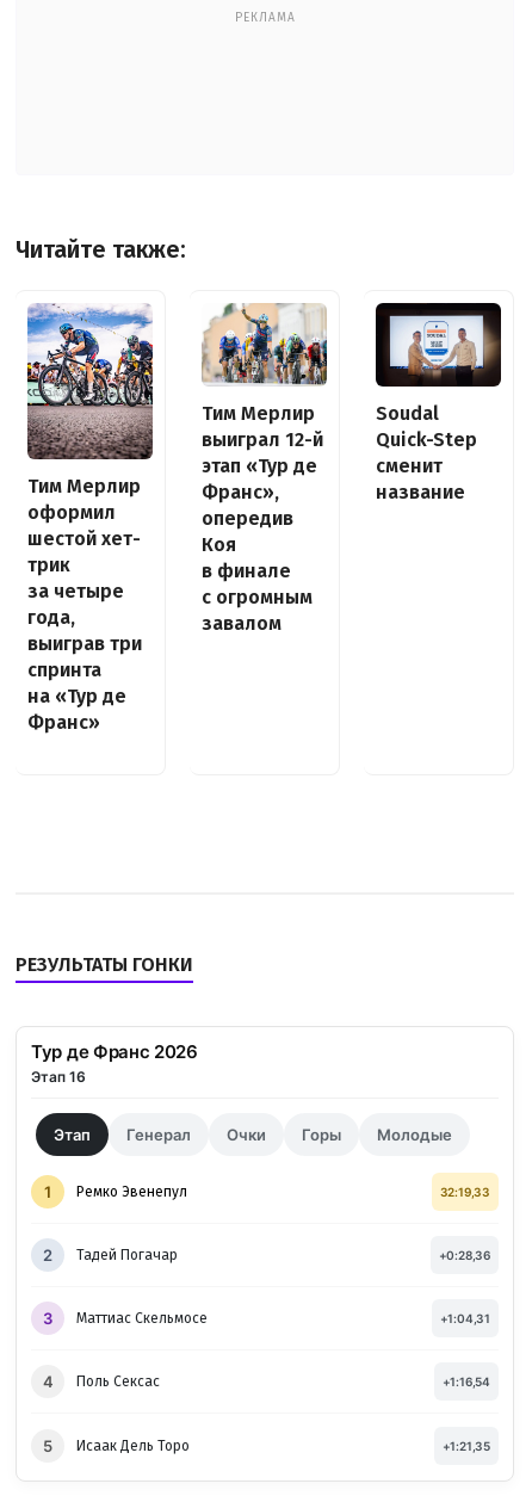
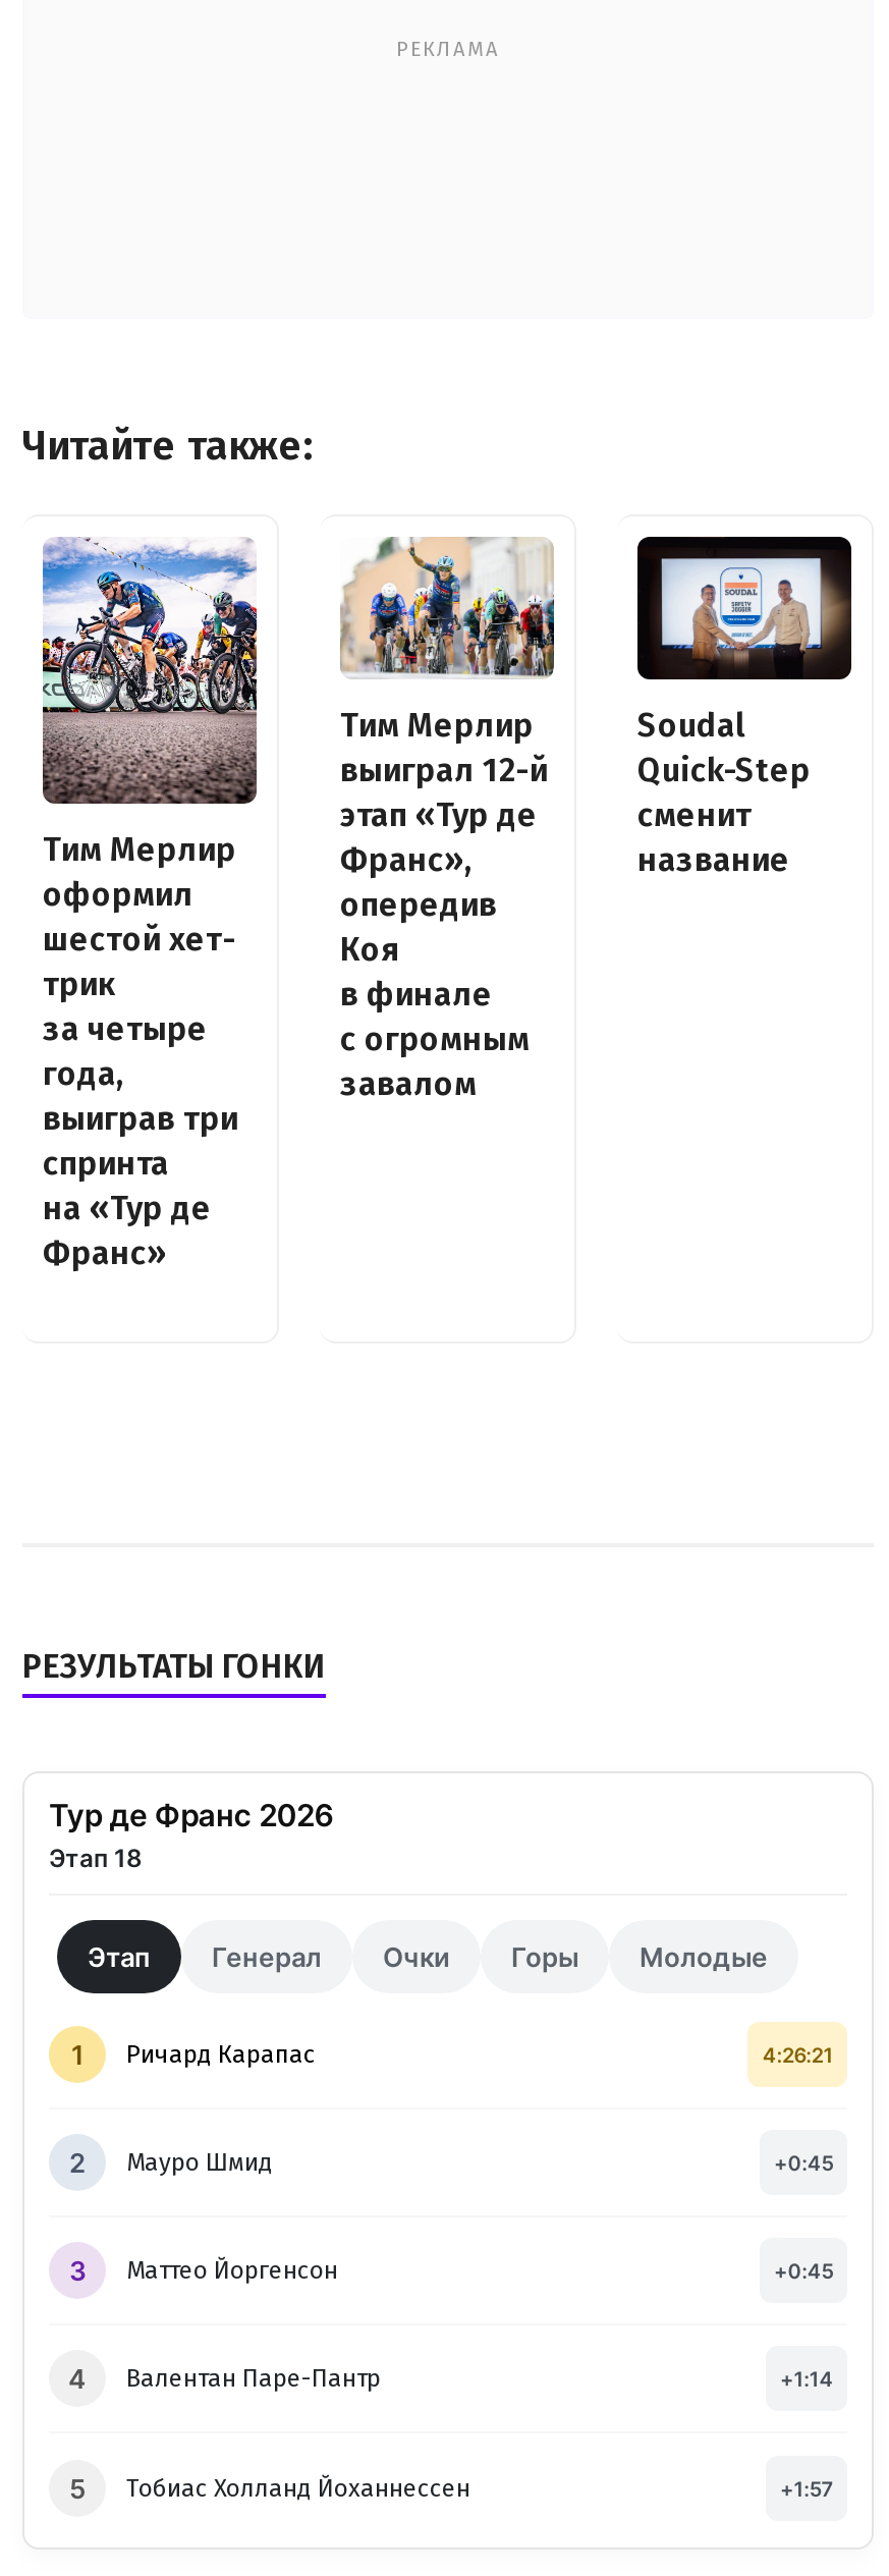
[31,1067,86,1085] Этап 16 -> [49,1842,143,1872] Этап 18
[76,1183,490,1200] Ремко Эвенепул | 32:19,33 -> [126,2039,833,2068] Ричард Карапас | 4:26:21
[76,1246,490,1263] Тадей Погачар | +0:28,36 -> [126,2147,833,2176] Мауро Шмид | +0:45
[76,1310,490,1326] Маттиас Скельмосе | +1:04,31 -> [126,2255,833,2284] Маттео Йоргенсон | +0:45
[76,1373,490,1389] Поль Сексас | +1:16,54 -> [126,2363,833,2392] Валентан Паре-Пантр | +1:14
[76,1437,490,1454] Исаак Дель Торо | +1:21,35 -> [126,2473,833,2502] Тобиас Холланд Йоханнессен | +1:57

